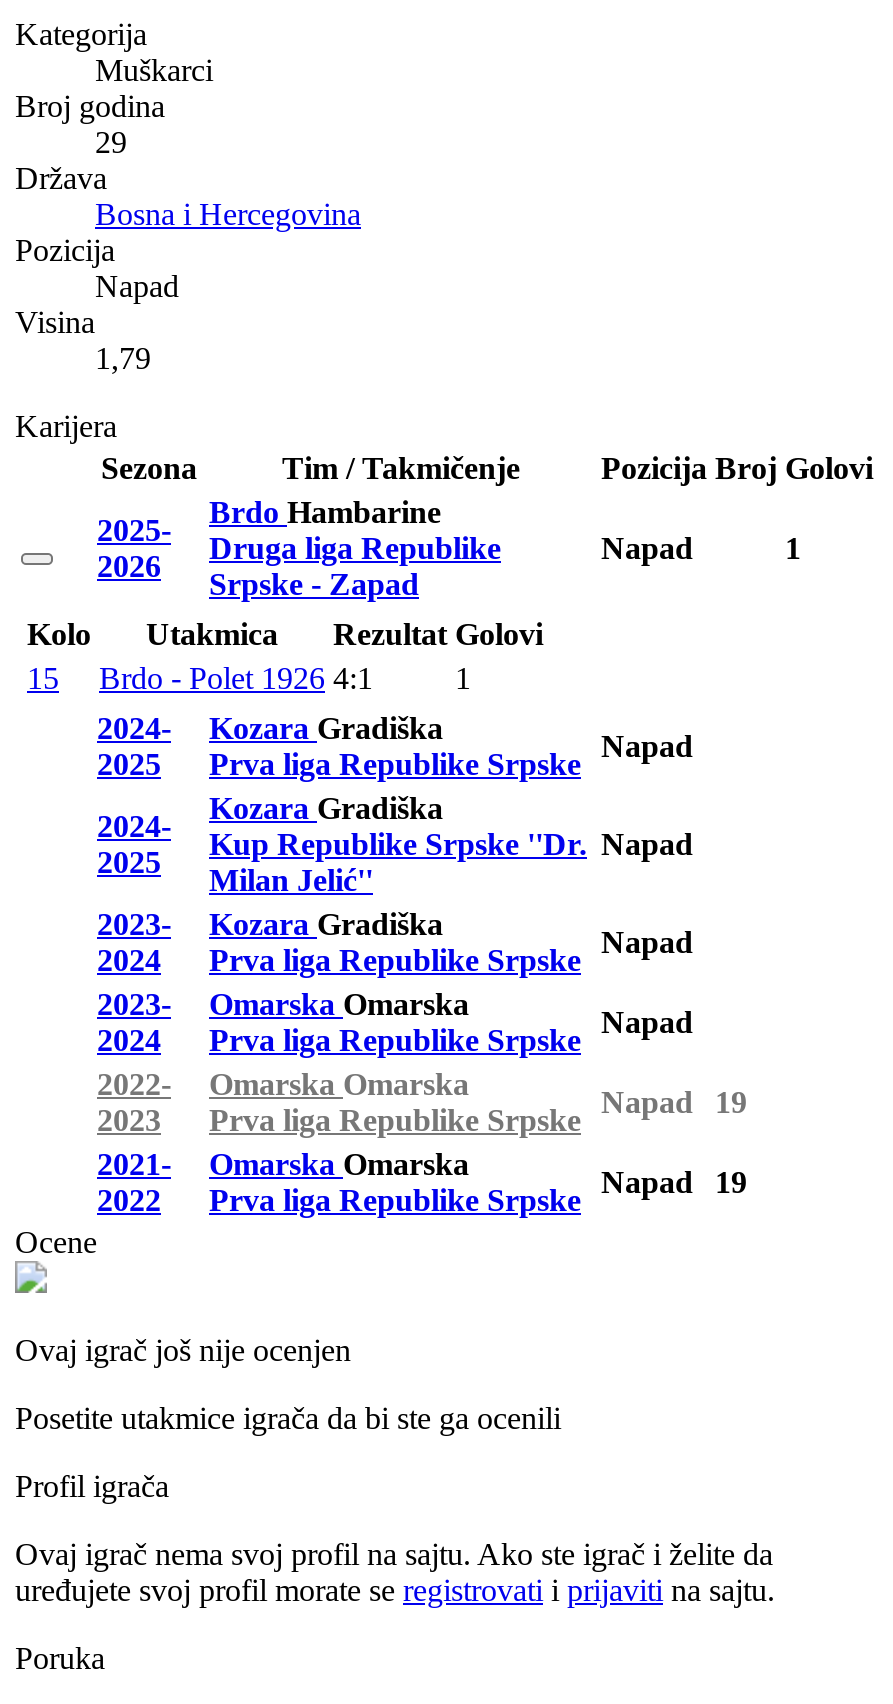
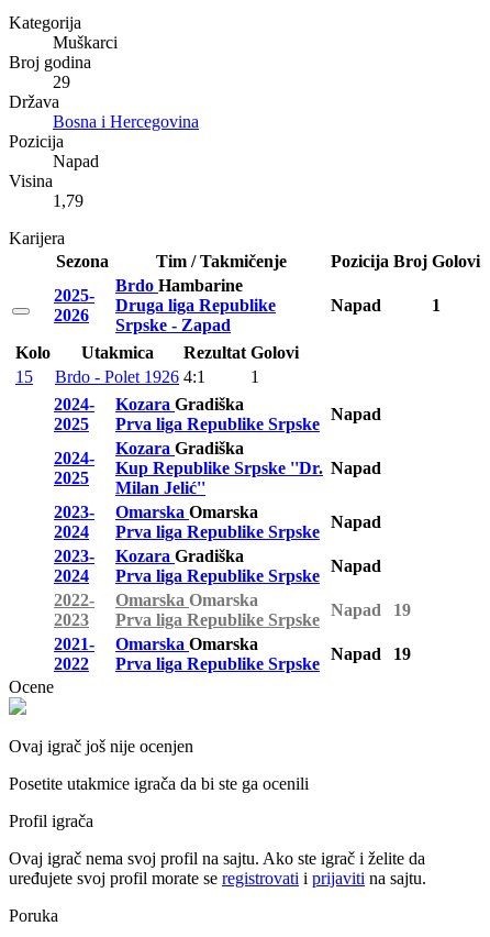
[209,907,443,941] Kozara Gradiška -> [115,503,258,521] Omarska Omarska
[209,987,469,1021] Omarska Omarska -> [115,547,244,565] Kozara Gradiška

